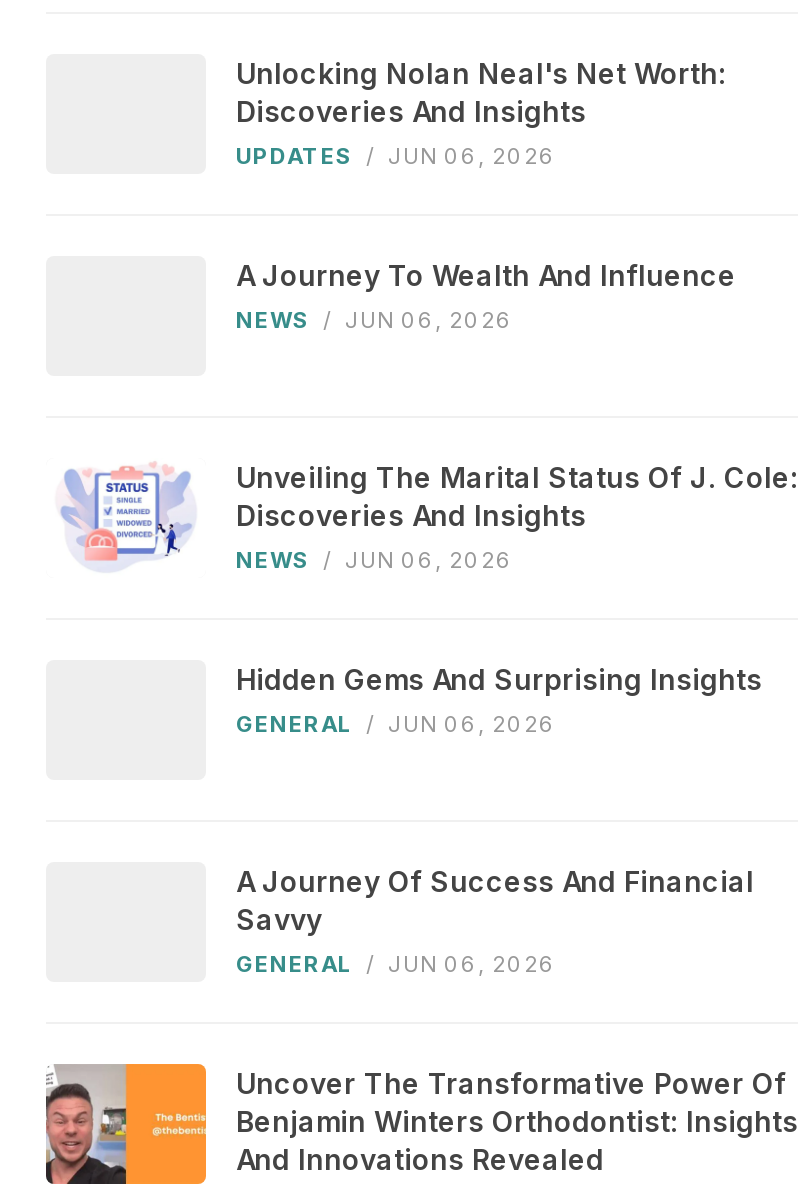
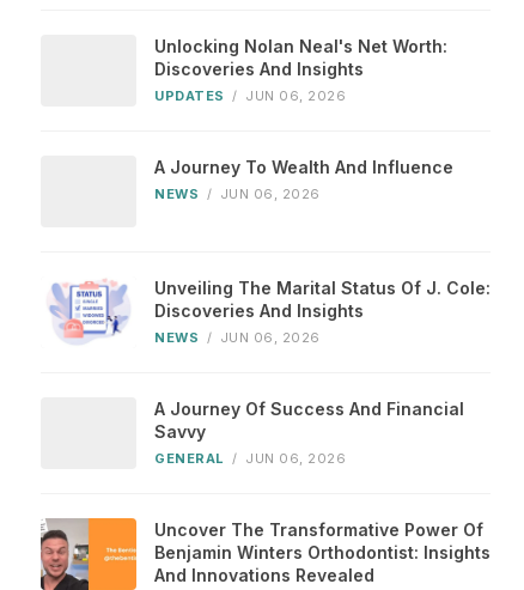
[236,663,762,739] Hidden Gems And Surprising Insights | GENERAL / JUN 06, 2026 -> none

